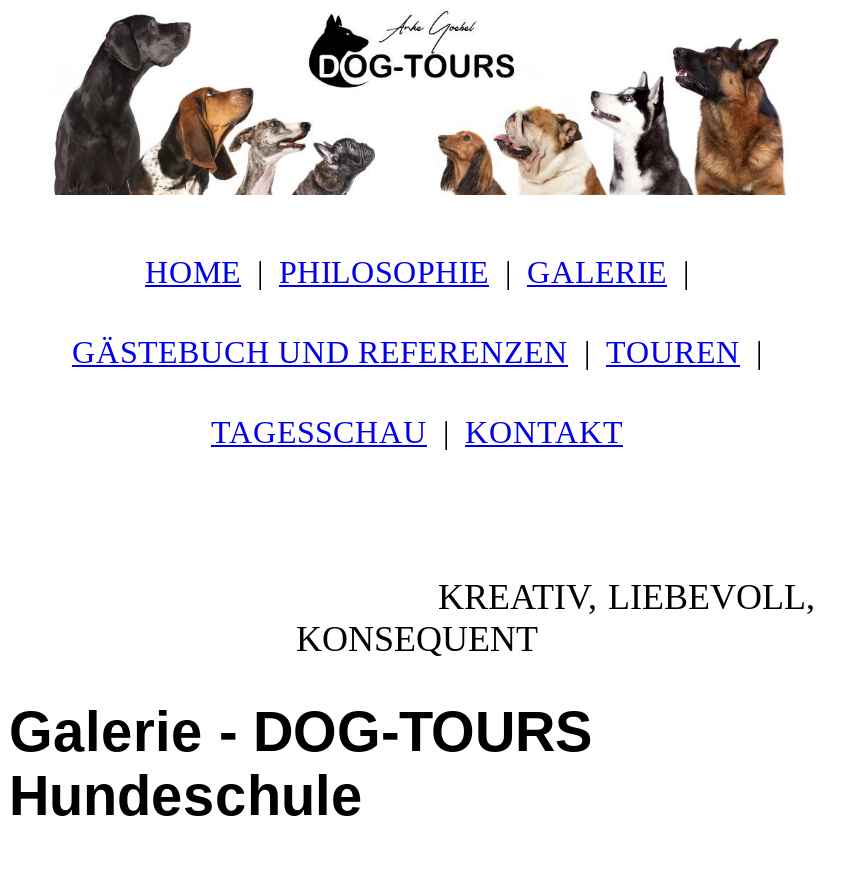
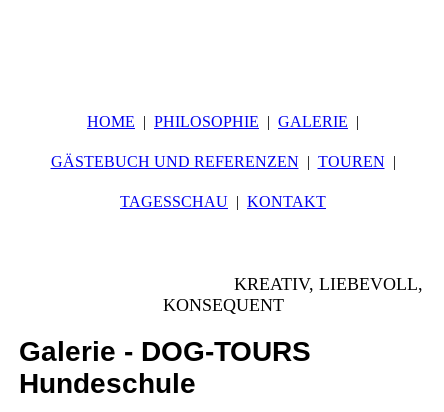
[53,9,787,197] [image] -> none

